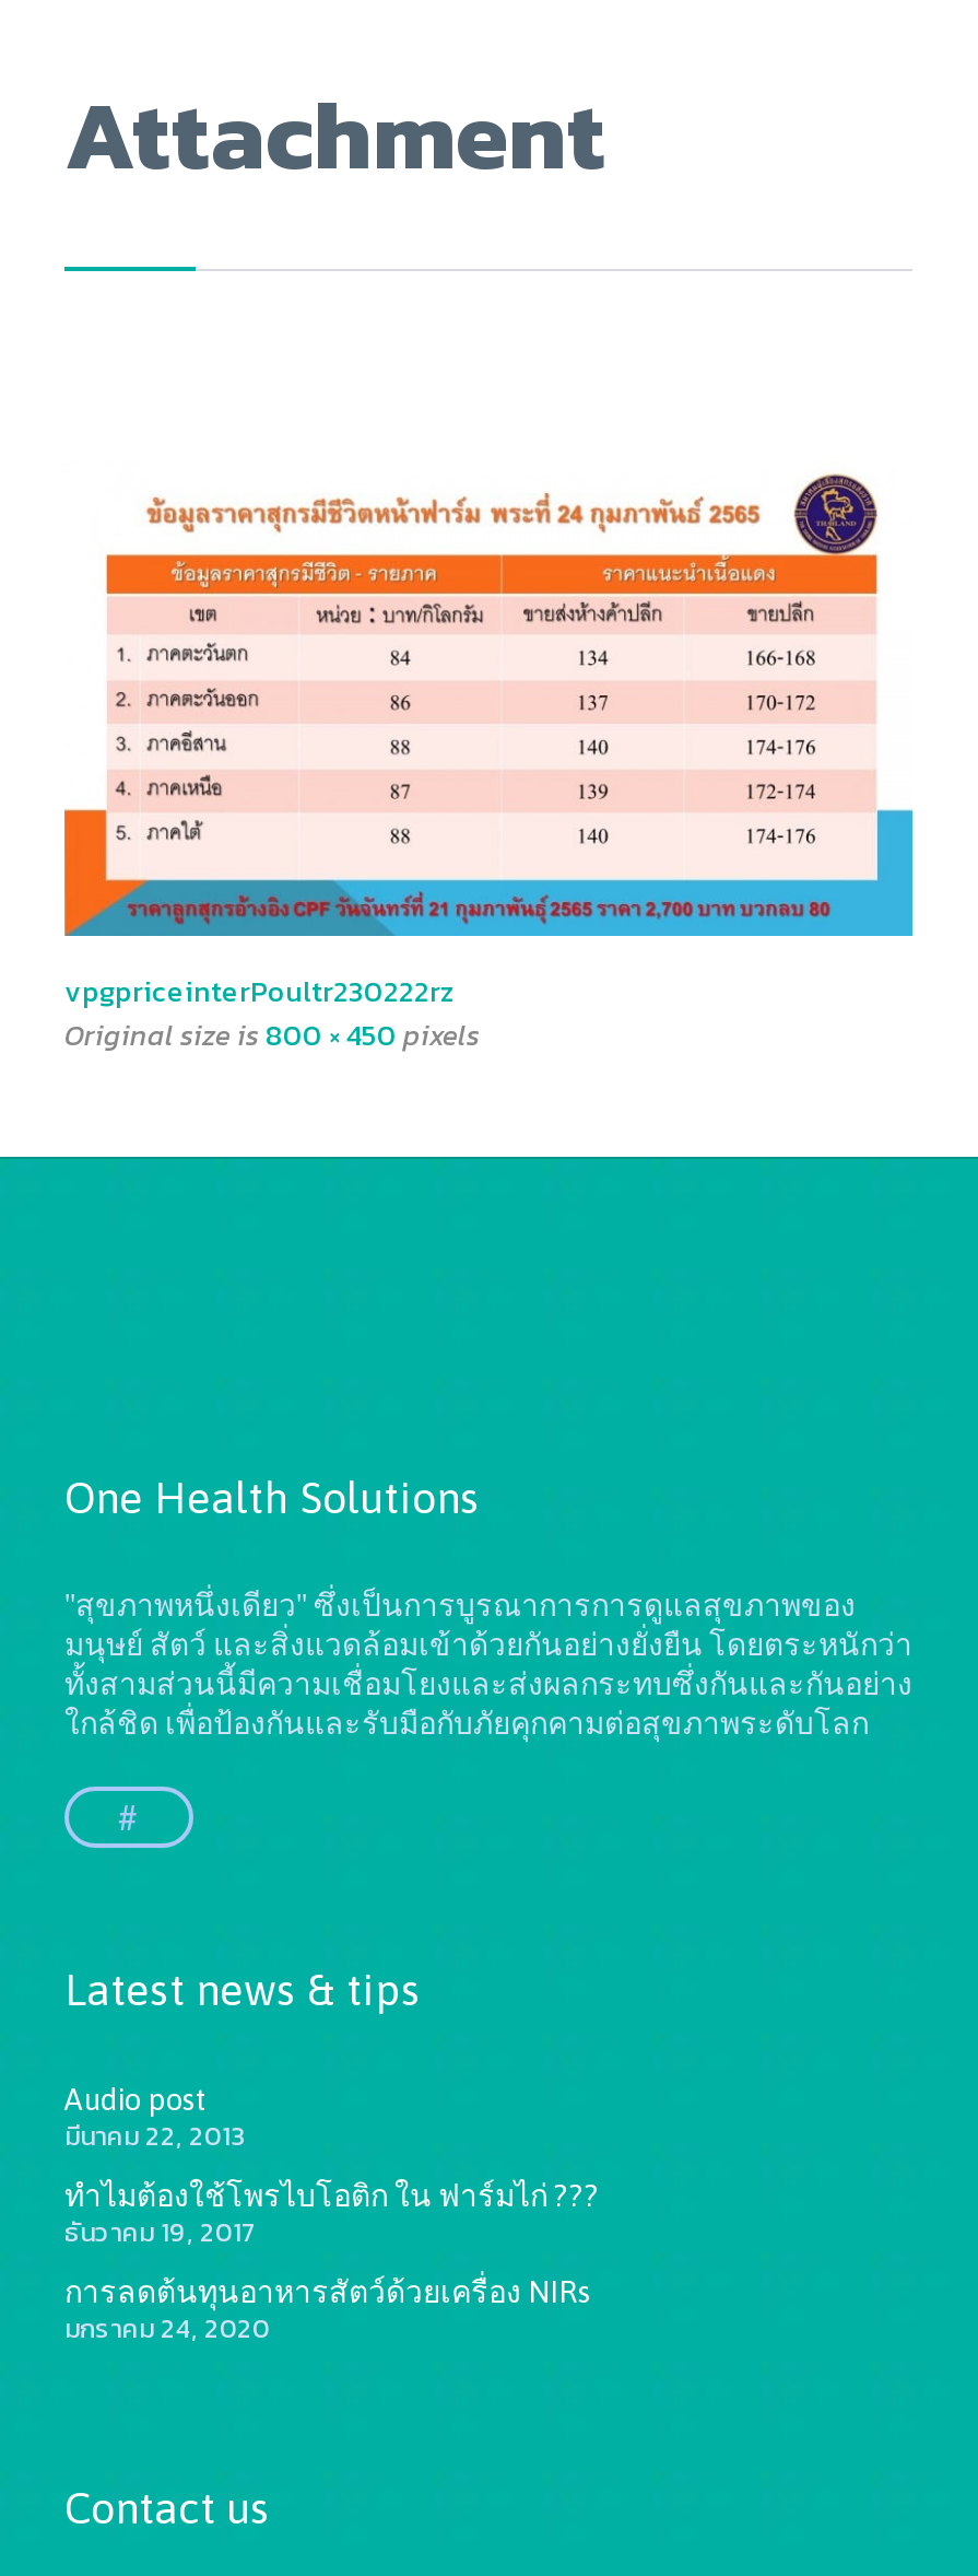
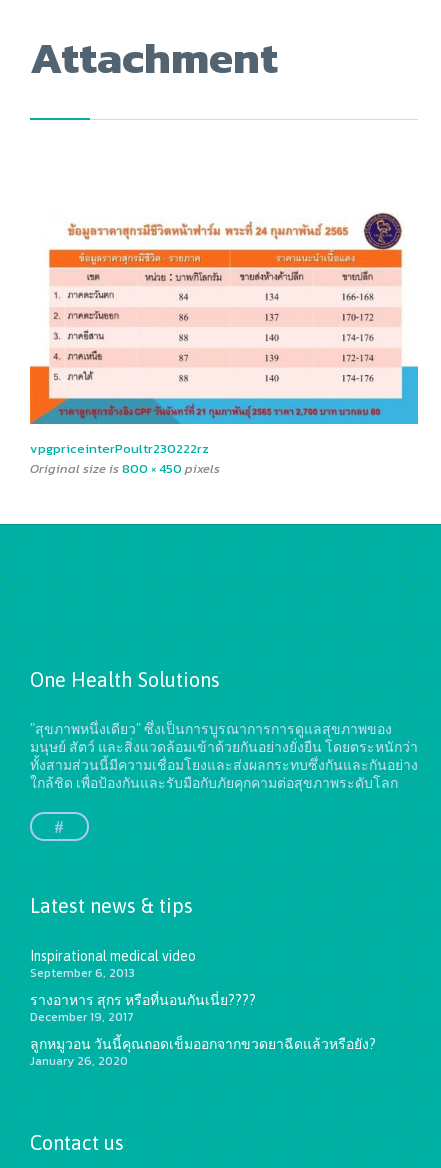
[64,2082,246,2156] Audio post | มีนาคม 22, 2013 -> [30,948,196,982] Inspirational medical video | September 6, 2013
[64,2178,600,2252] ทำไมต้องใช้โพรไบโอติก ใน ฟาร์มไก่ ??? | ธันวาคม 19, 2017 -> [30,992,256,1026] รางอาหาร สุกร หรือที่นอนกันเนี่ย???? | December 19, 2017
[64,2274,591,2349] การลดต้นทุนอาหารสัตว์ด้วยเครื่อง NIRs | มกราคม 24, 2020 -> [30,1036,376,1070] ลูกหมูวอน วันนี้คุณถอดเข็มออกจากขวดยาฉีดแล้วหรือยัง? | January 26, 2020

